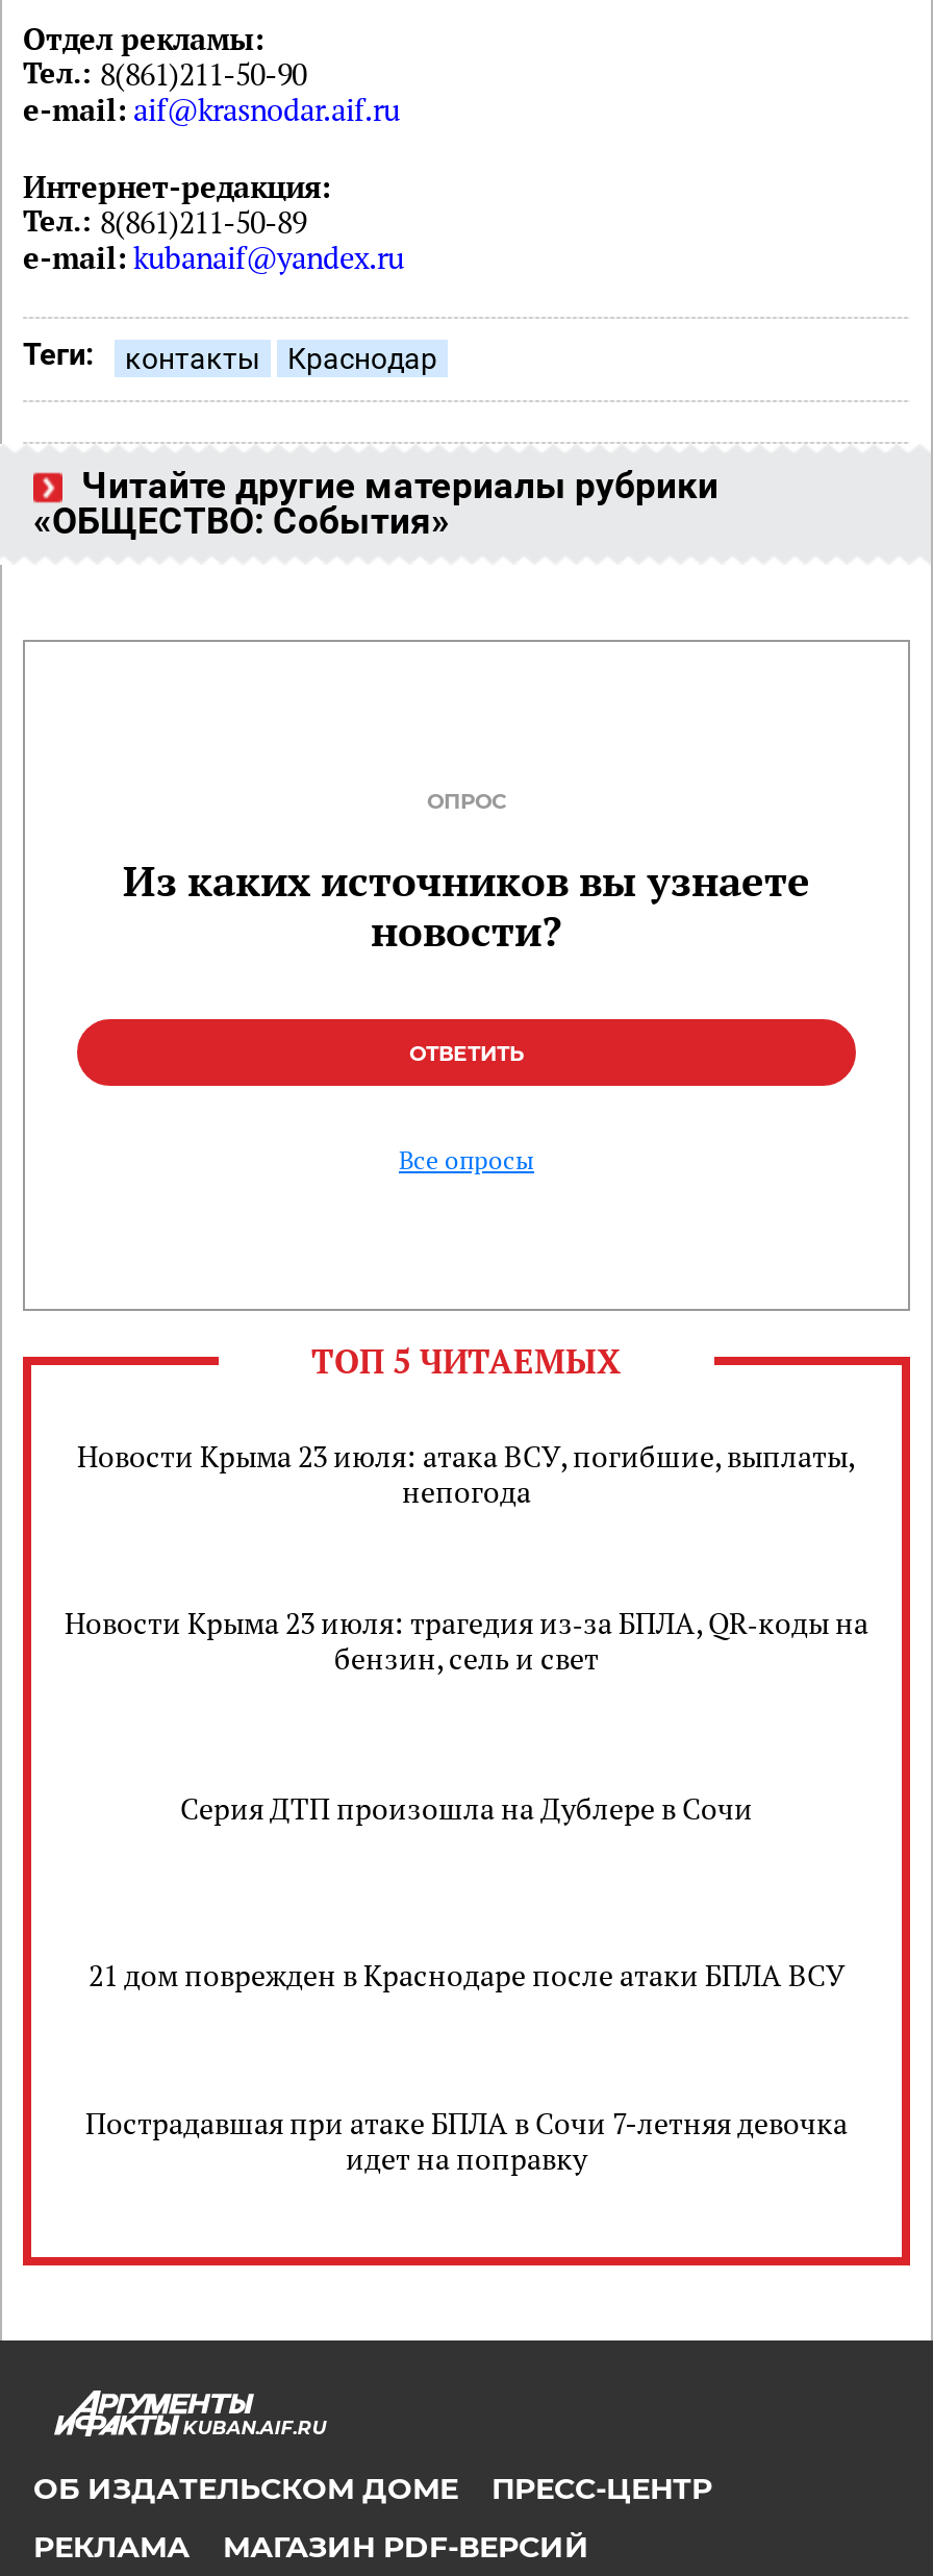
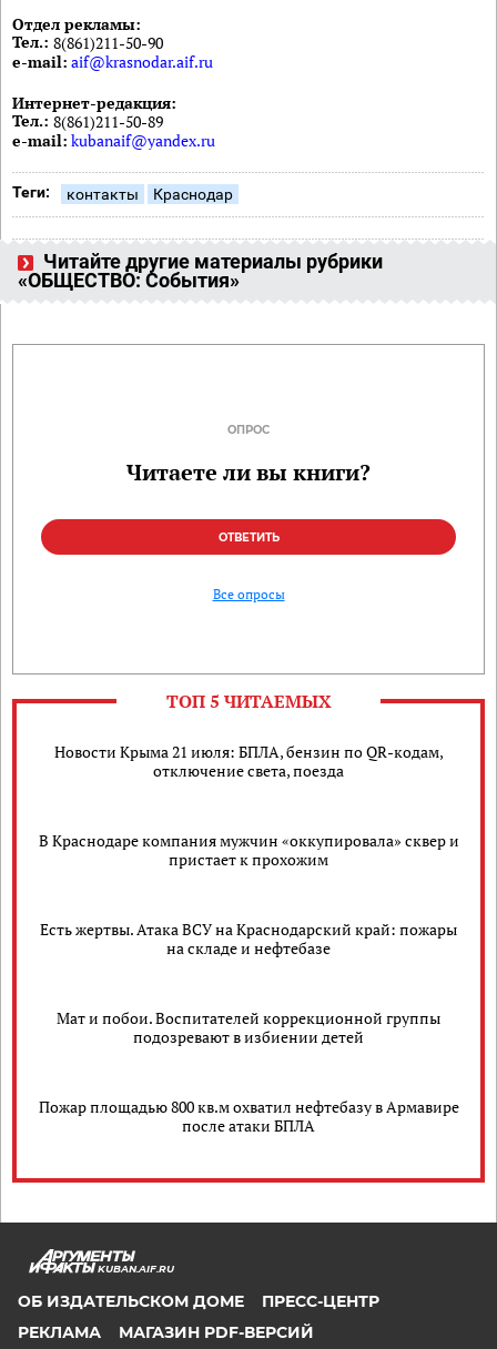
[123,852,810,959] Из каких источников вы узнаете | новости? -> [126,457,371,487] Читаете ли вы книги?
[77,1436,856,1511] Новости Крыма 23 июля: атака ВСУ, погибшие, выплаты, | непогода -> [54,741,443,781] Новости Крыма 21 июля: БПЛА, бензин по QR-кодам, | отключение света, поезда
[65,1603,868,1678] Новости Крыма 23 июля: трагедия из‑за БПЛА, QR‑коды на | бензин, сель и свет -> [38,830,459,870] В Краснодаре компания мужчин «оккупировала» сквер и | пристает к прохожим
[180,1787,753,1827] Серия ДТП произошла на Дублере в Сочи -> [40,919,457,958] Есть жертвы. Атака ВСУ на Краснодарский край: пожары | на складе и нефтебазе
[89,1954,844,1993] 21 дом поврежден в Краснодаре после атаки БПЛА ВСУ -> [57,1007,440,1047] Мат и побои. Воспитателей коррекционной группы | подозревают в избиении детей
[85,2103,848,2178] Пострадавшая при атаке БПЛА в Сочи 7-летняя девочка | идет на поправку -> [38,1096,459,1136] Пожар площадью 800 кв.м охватил нефтебазу в Армавире | после атаки БПЛА

